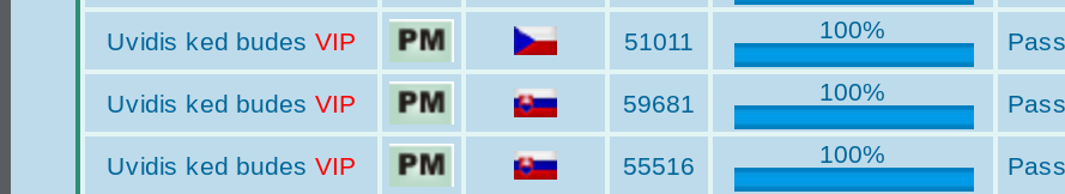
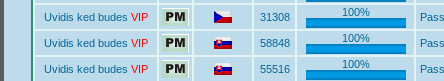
[624,26,694,55] 51011 -> [259,11,289,23] 31308
[623,88,695,117] 59681 -> [259,37,289,49] 58848

